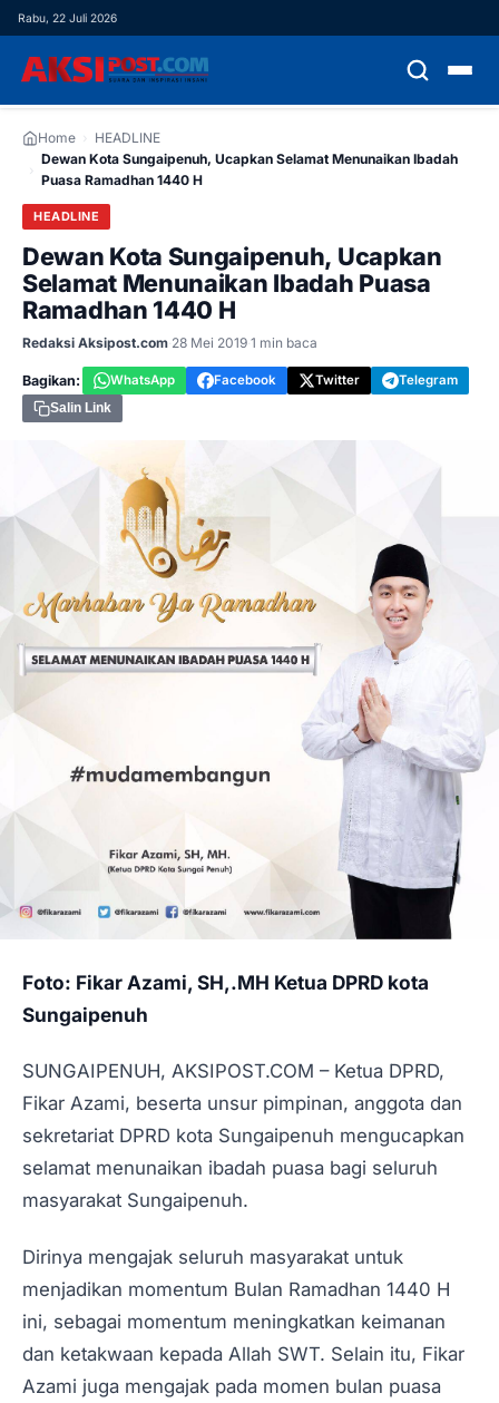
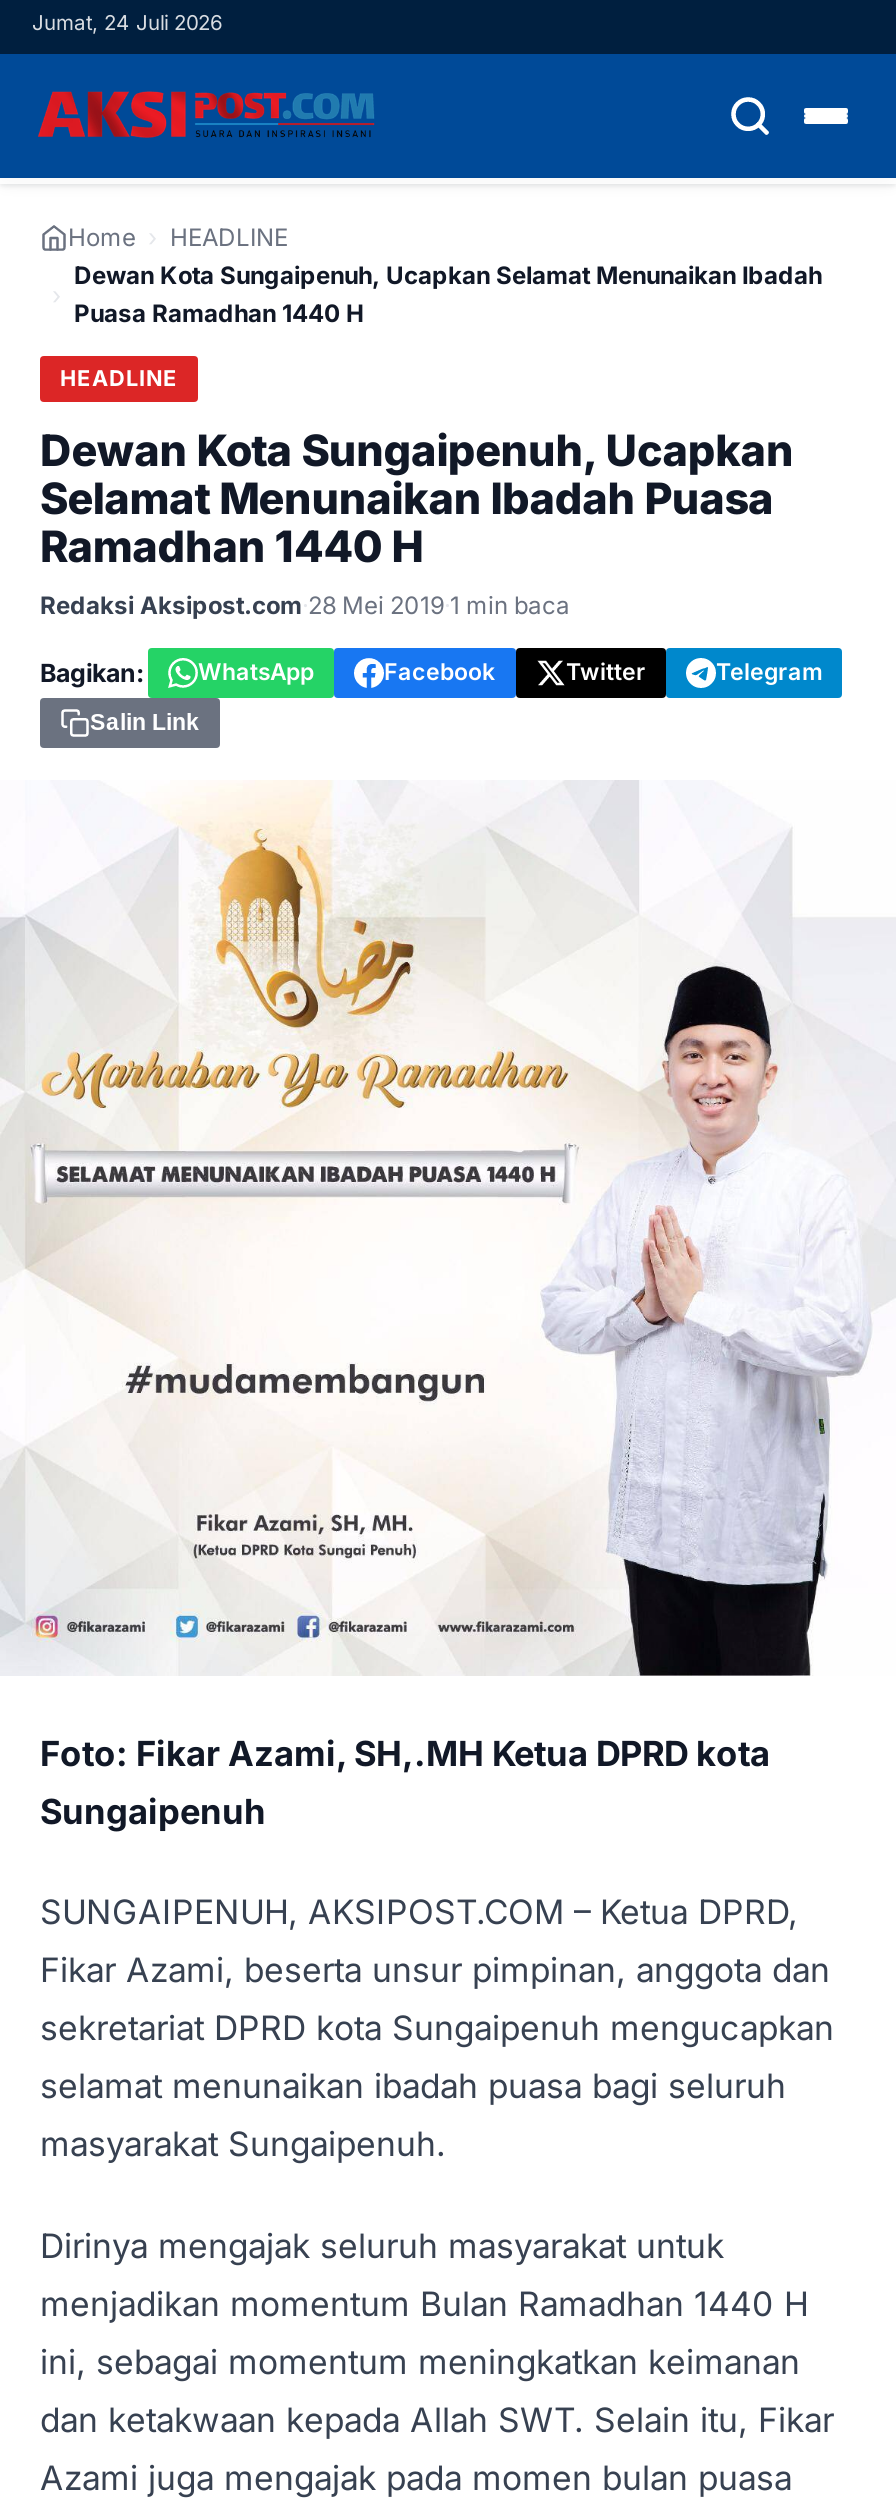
[18,11,117,25] Rabu, 22 Juli 2026 -> [32,10,222,34] Jumat, 24 Juli 2026

